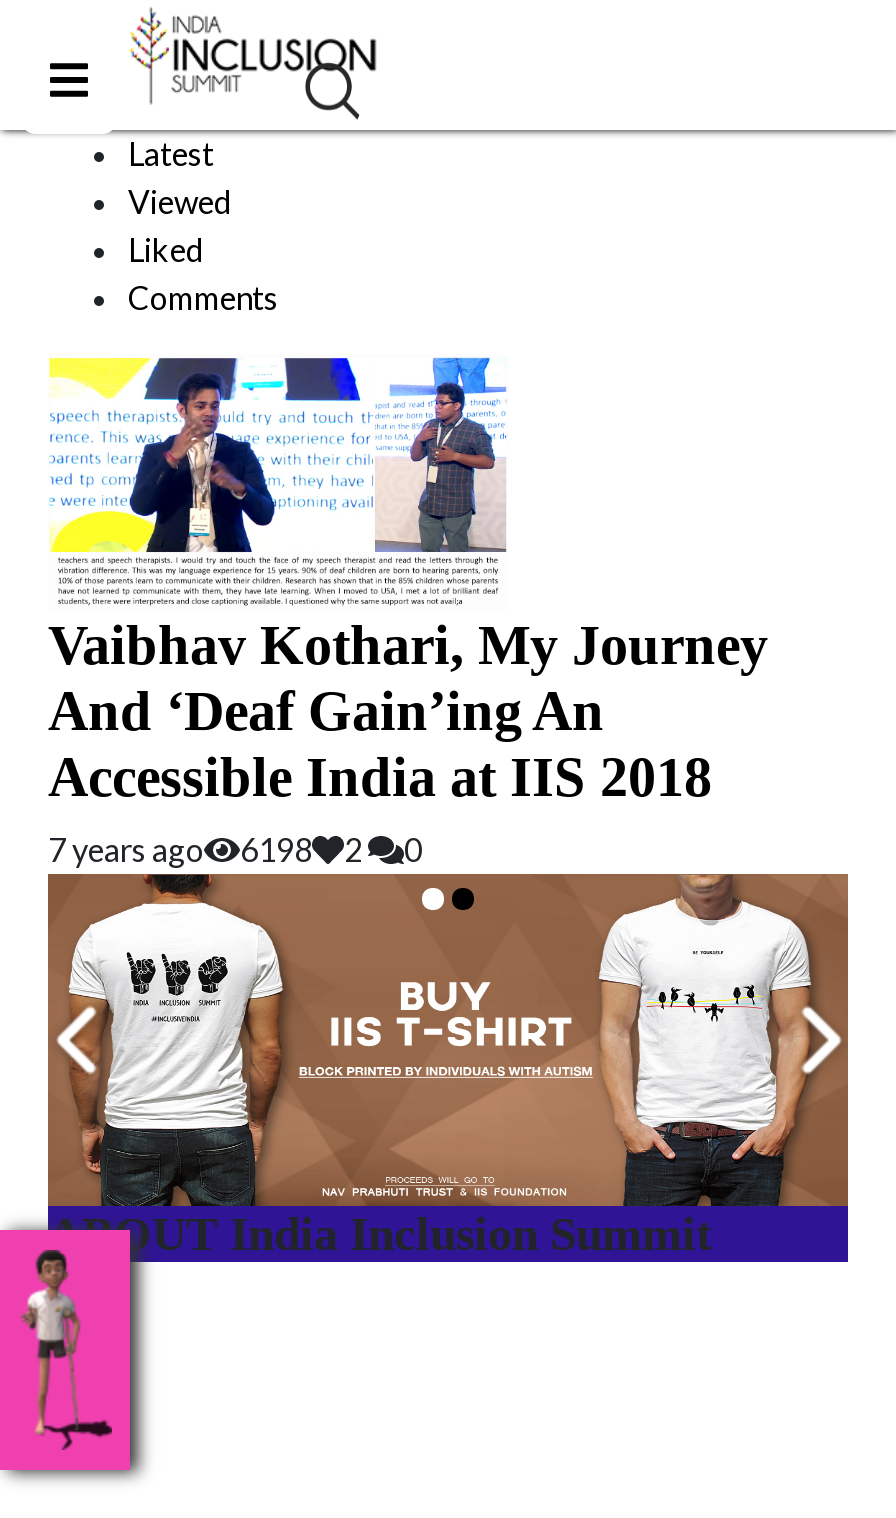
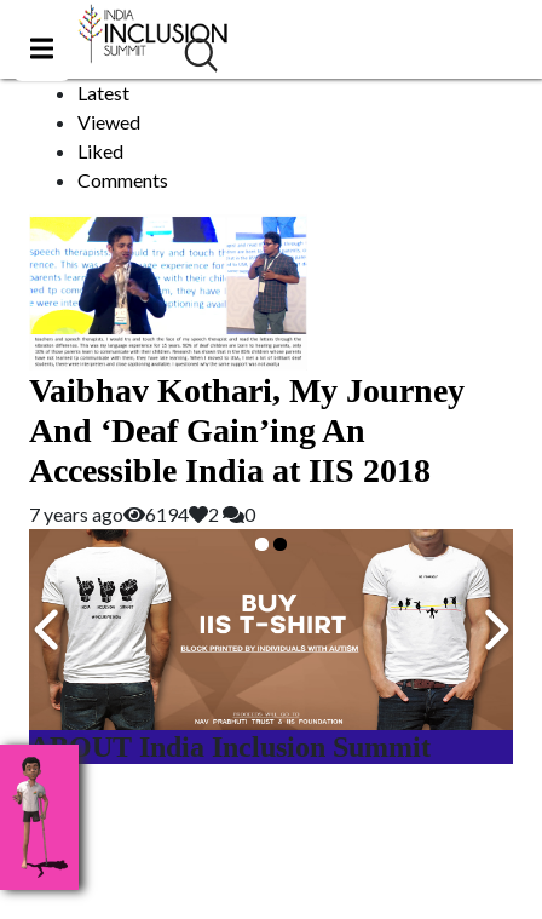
[48,830,422,868] 7 years ago 6198 2 0 -> [29,502,255,525] 7 years ago 6194 2 0

